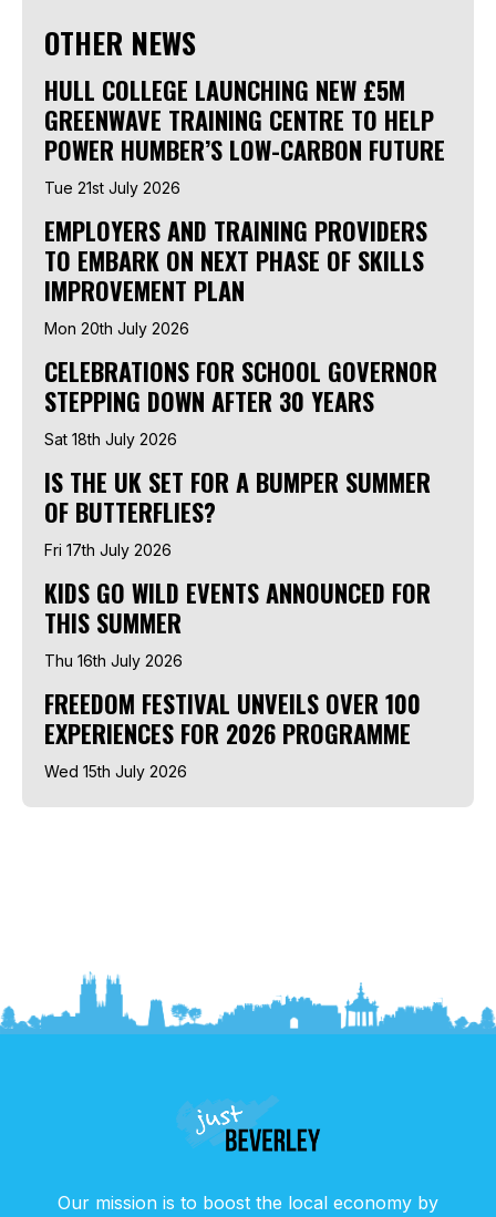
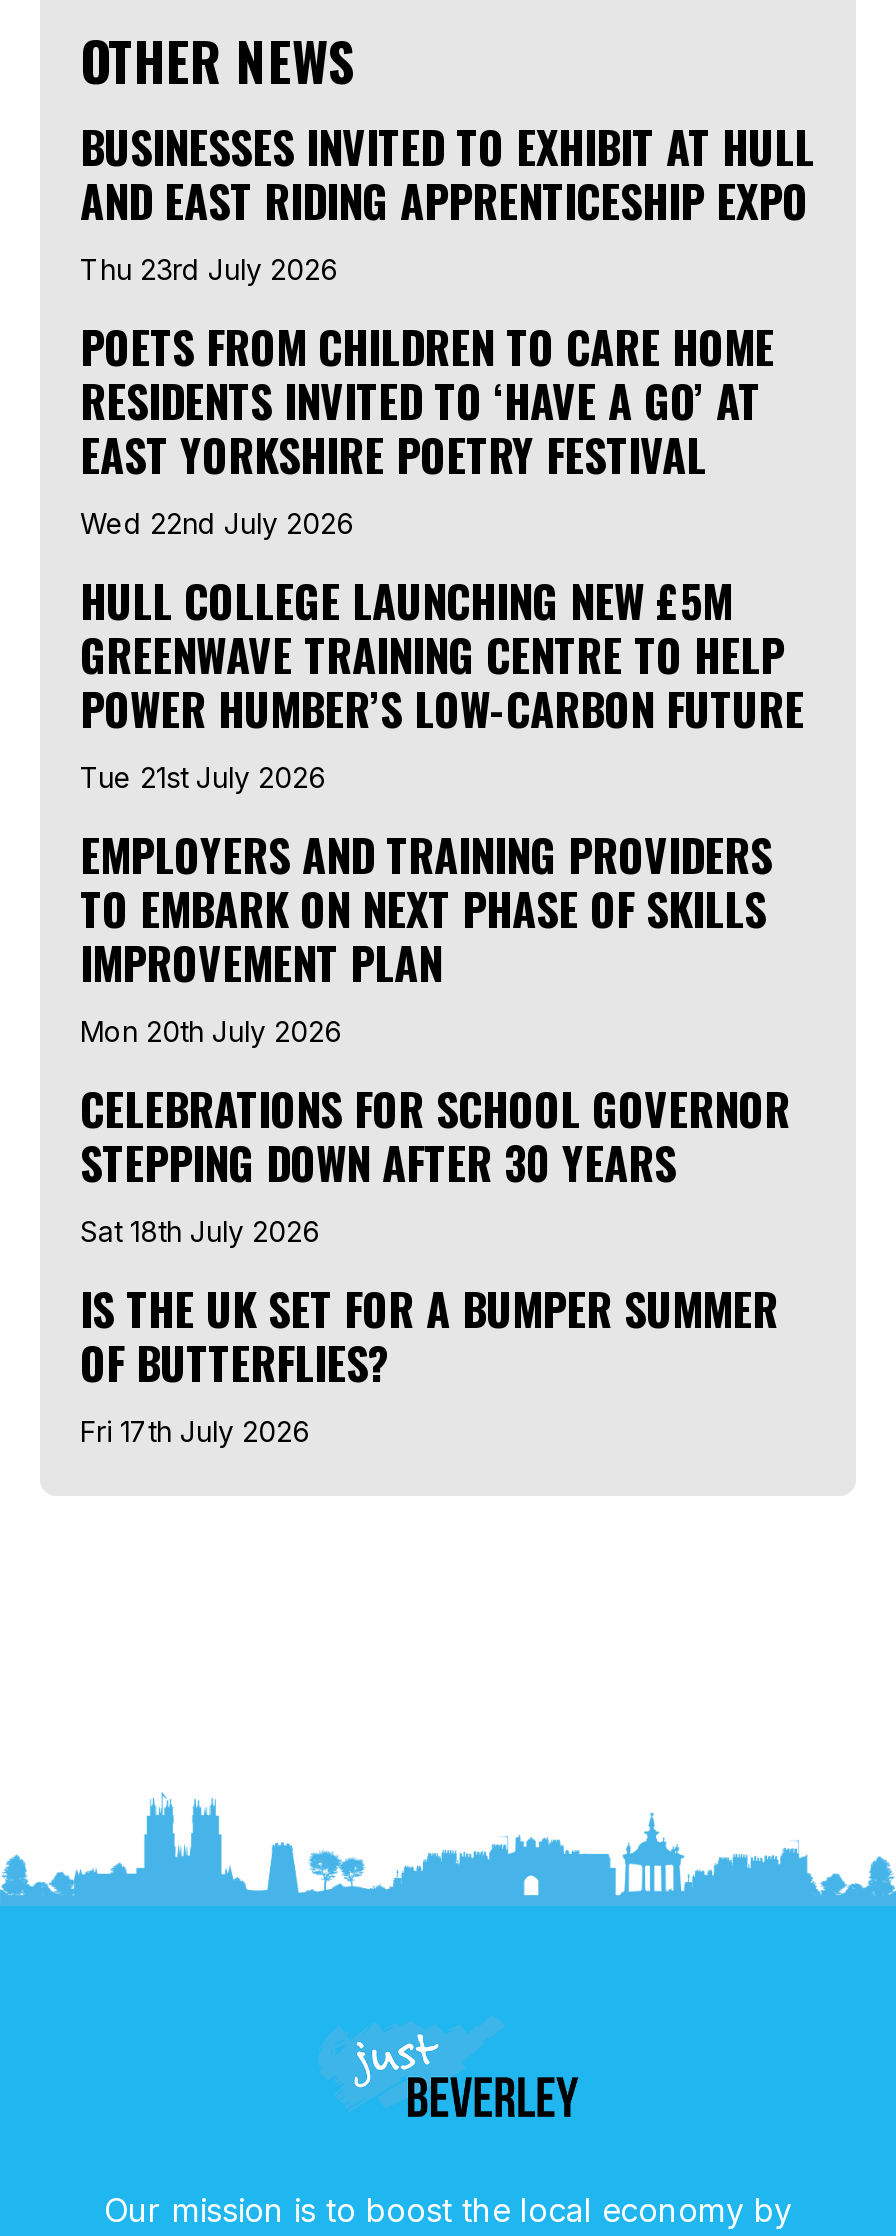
none -> [80,114,814,540] BUSINESSES INVITED TO EXHIBIT AT HULL | AND EAST RIDING APPRENTICESHIP EXPO | Thu 23rd July 2026 | POETS FROM CHILDREN TO CARE HOME | RESIDENTS INVITED TO ‘HAVE A GO’ AT | EAST YORKSHIRE POETRY FESTIVAL | Wed 22nd July 2026
moved [44,72,445,559] -> [80,568,804,1448]: HULL COLLEGE LAUNCHING NEW £5M | GREENWAVE TRAINING CENTRE TO HELP | POWER HUMBER’S LOW-CARBON FUTURE | ... | OF BUTTERFLIES? | Fri 17th July 2026
[44,575,431,781] KIDS GO WILD EVENTS ANNOUNCED FOR | THIS SUMMER | Thu 16th July 2026 | FREEDOM FESTIVAL UNVEILS OVER 100 | EXPERIENCES FOR 2026 PROGRAMME | Wed 15th July 2026 -> none

